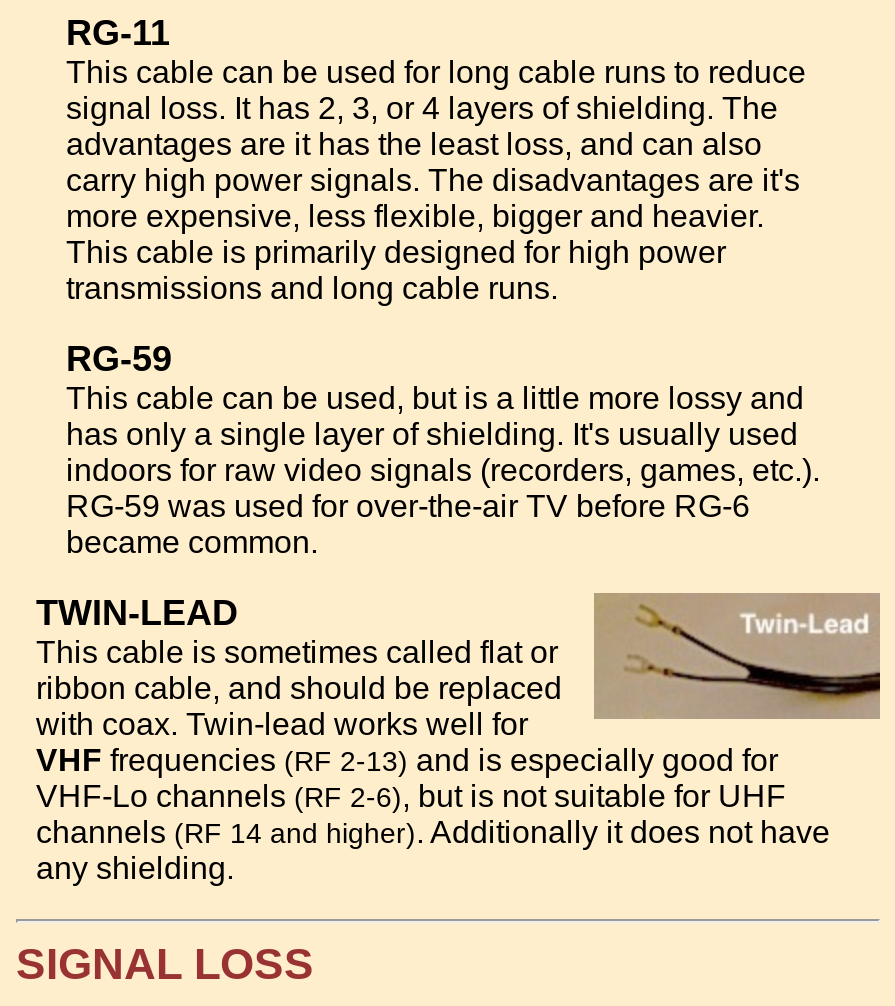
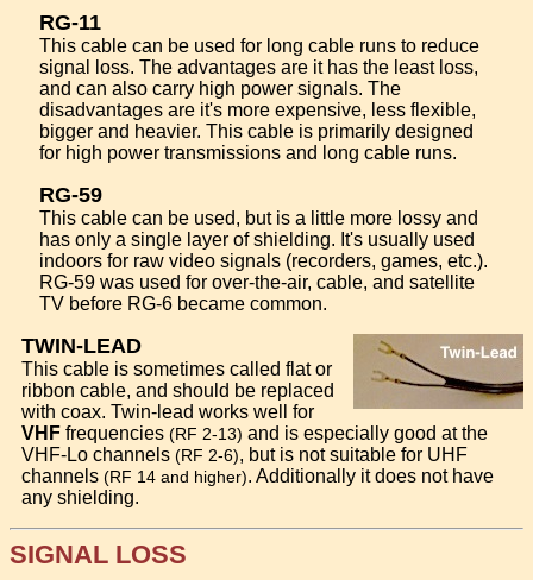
[66,91,800,305] signal loss. It has 2, 3, or 4 layers of shielding. The | advantages are it has the least loss, and can also | carry high power signals. The disadvantages are it's | more expensive, less flexible, bigger and heavier. | This cable is primarily designed for high power | transmissions and long cable runs. -> [39,57,478,163] signal loss. The advantages are it has the least loss, | and can also carry high power signals. The | disadvantages are it's more expensive, less flexible, | bigger and heavier. This cable is primarily designed | for high power transmissions and long cable runs.
[66,489,750,559] RG-59 was used for over-the-air TV before RG-6 | became common. -> [39,272,475,314] RG-59 was used for over-the-air, cable, and satellite | TV before RG-6 became common.
[36,743,778,777] VHF frequencies (RF 2-13) and is especially good for -> [21,423,488,443] VHF frequencies (RF 2-13) and is especially good at the

